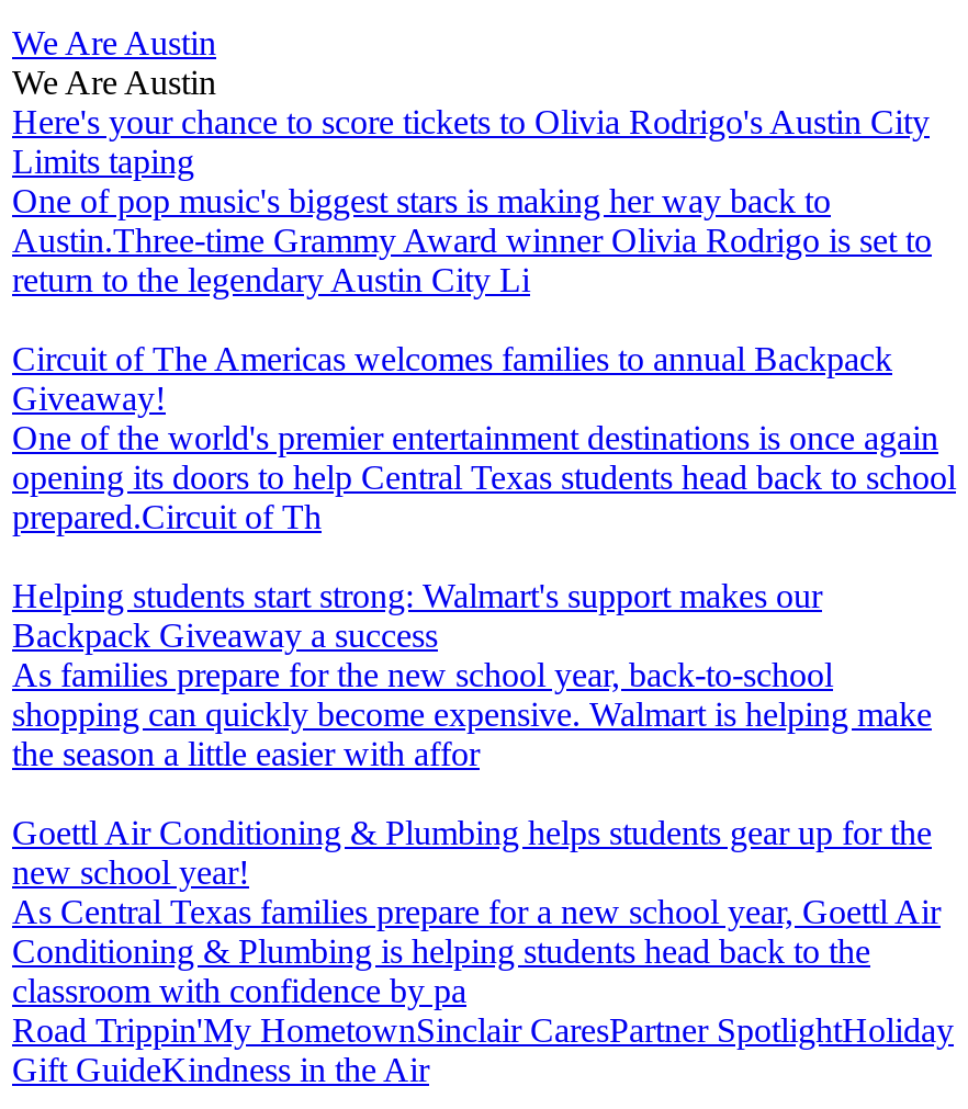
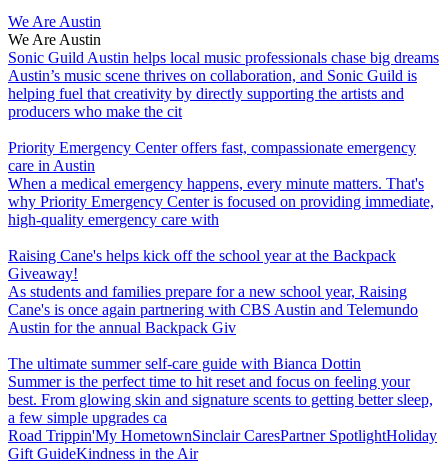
[12,103,932,377] Here's your chance to score tickets to Olivia Rodrigo's Austin City | Limits taping | One of pop music's biggest stars is making her way back to | Austin.Three-time Grammy Award winner Olivia Rodrigo is set to | return to the legendary Austin City Li | Circuit of The Americas welcomes families to annual Backpack -> [8,49,439,264] Sonic Guild Austin helps local music professionals chase big dreams | Austin’s music scene thrives on collaboration, and Sonic Guild is | helping fuel that creativity by directly supporting the artists and | producers who make the cit | Priority Emergency Center offers fast, compassionate emergency | care in Austin | When a medical emergency happens, every minute matters. That's | why Priority Emergency Center is focused on providing immediate, | high-quality emergency care with | Raising Cane's helps kick off the school year at the Backpack
moved [12,380,166,417] -> [8,265,78,282]: Giveaway!
[12,419,956,1009] One of the world's premier entertainment destinations is once again | opening its doors to help Central Texas students head back to school | prepared.Circuit of Th | Helping students start strong: Walmart's support makes our | Backpack Giveaway a success | As families prepare for the new school year, back-to-school | shopping can quickly become expensive. Walmart is helping make | the season a little easier with affor | Goettl Air Conditioning & Plumbing helps students gear up for the | new school year! | As Central Texas families prepare for a new school year, Goettl Air | Conditioning & Plumbing is helping students head back to the | classroom with confidence by pa -> [8,283,433,426] As students and families prepare for a new school year, Raising | Cane's is once again partnering with CBS Austin and Telemundo | Austin for the annual Backpack Giv | The ultimate summer self-care guide with Bianca Dottin | Summer is the perfect time to hit reset and focus on feeling your | best. From glowing skin and signature scents to getting better sleep, | a few simple upgrades ca

